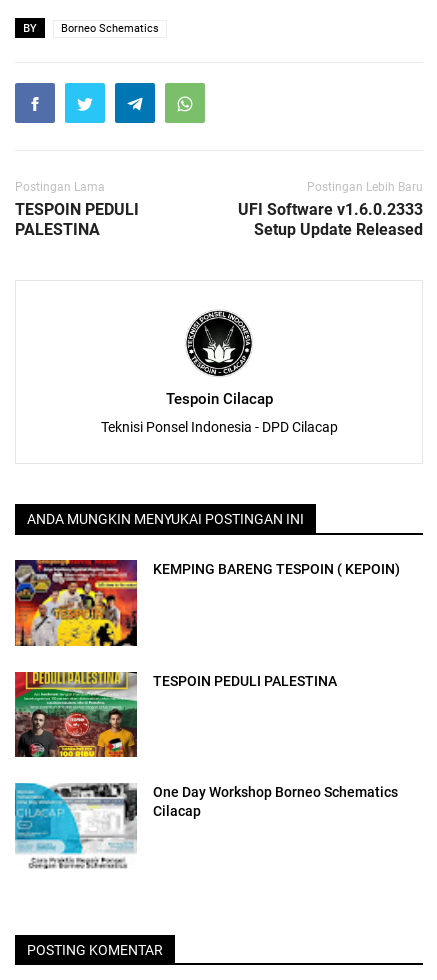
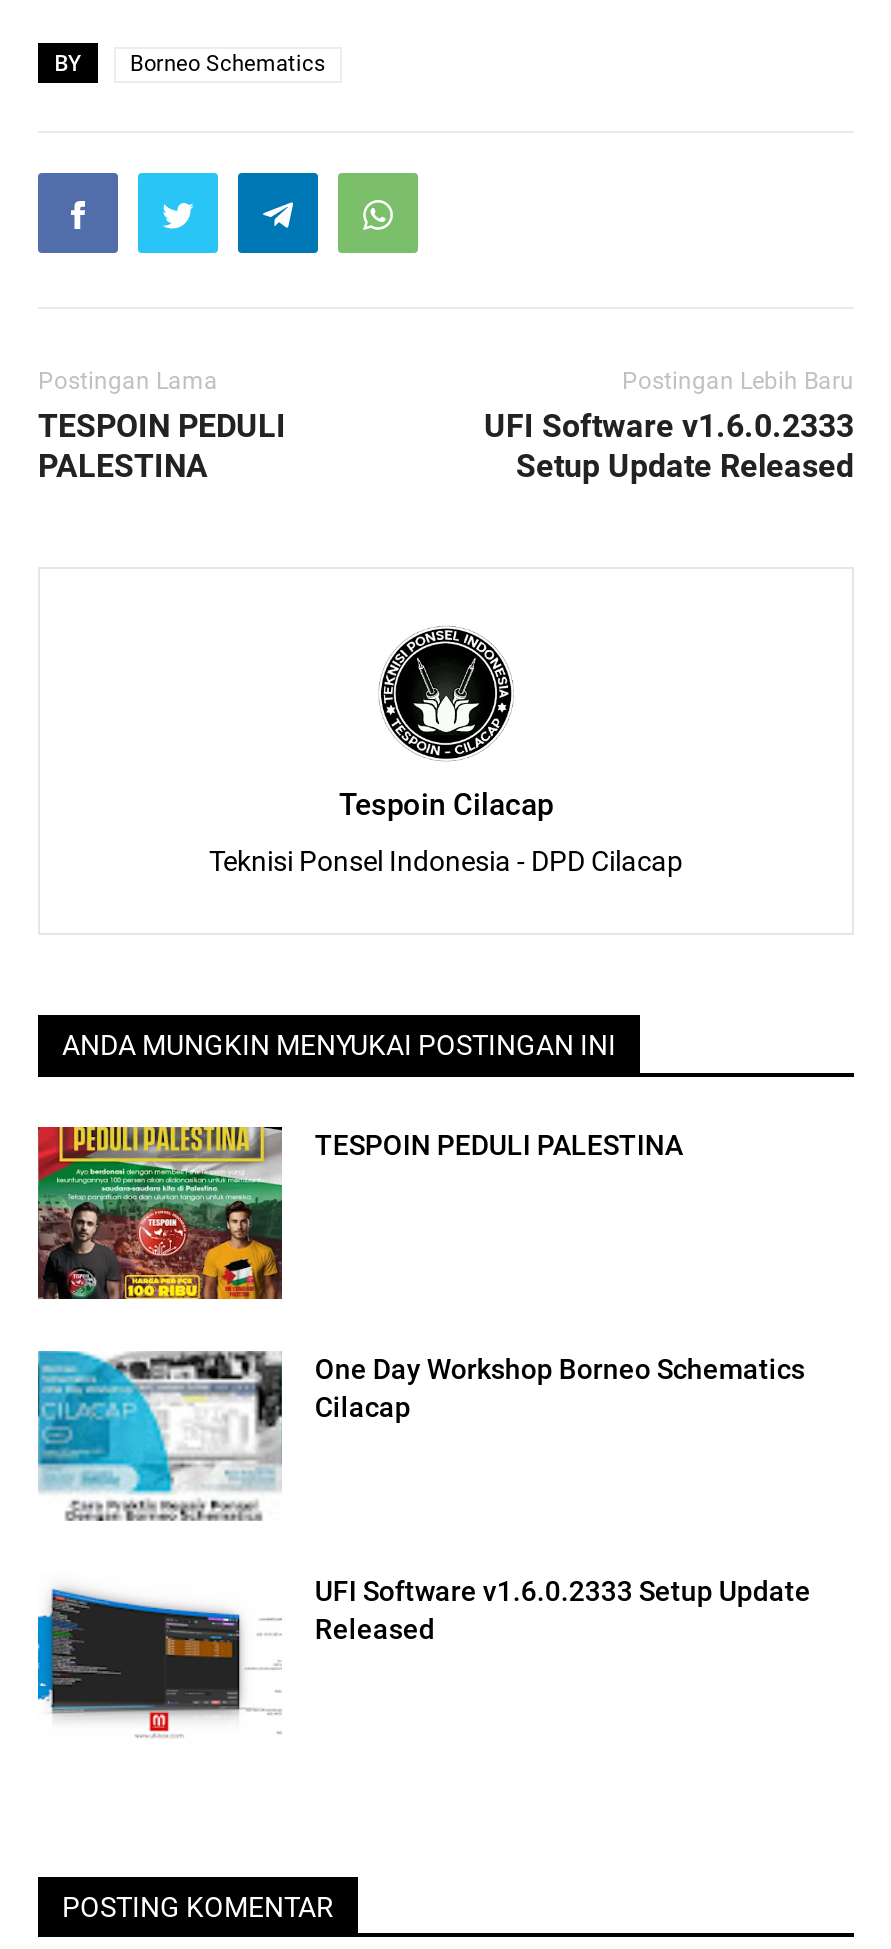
[14,559,400,647] [image] | KEMPING BARENG TESPOIN ( KEPOIN) -> none
moved [13,670,398,819] -> [34,1123,805,1422]: [image] | TESPOIN PEDULI PALESTINA | One Day Workshop Borneo Schematics | Cilacap
moved [14,783,138,871] -> [36,1349,284,1525]: [image]
none -> [38,1576,811,1735] [image] | UFI Software v1.6.0.2333 Setup Update | Released

